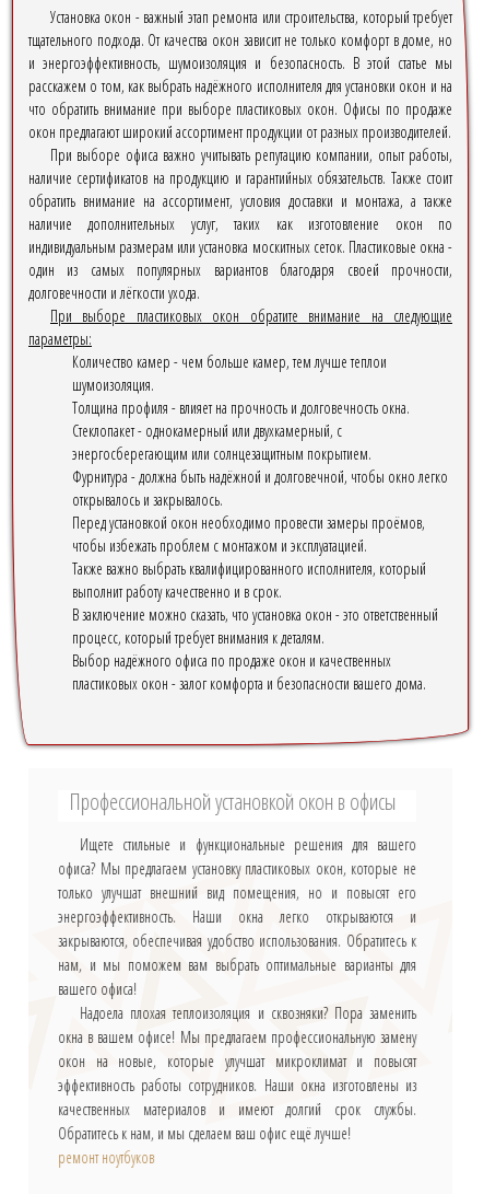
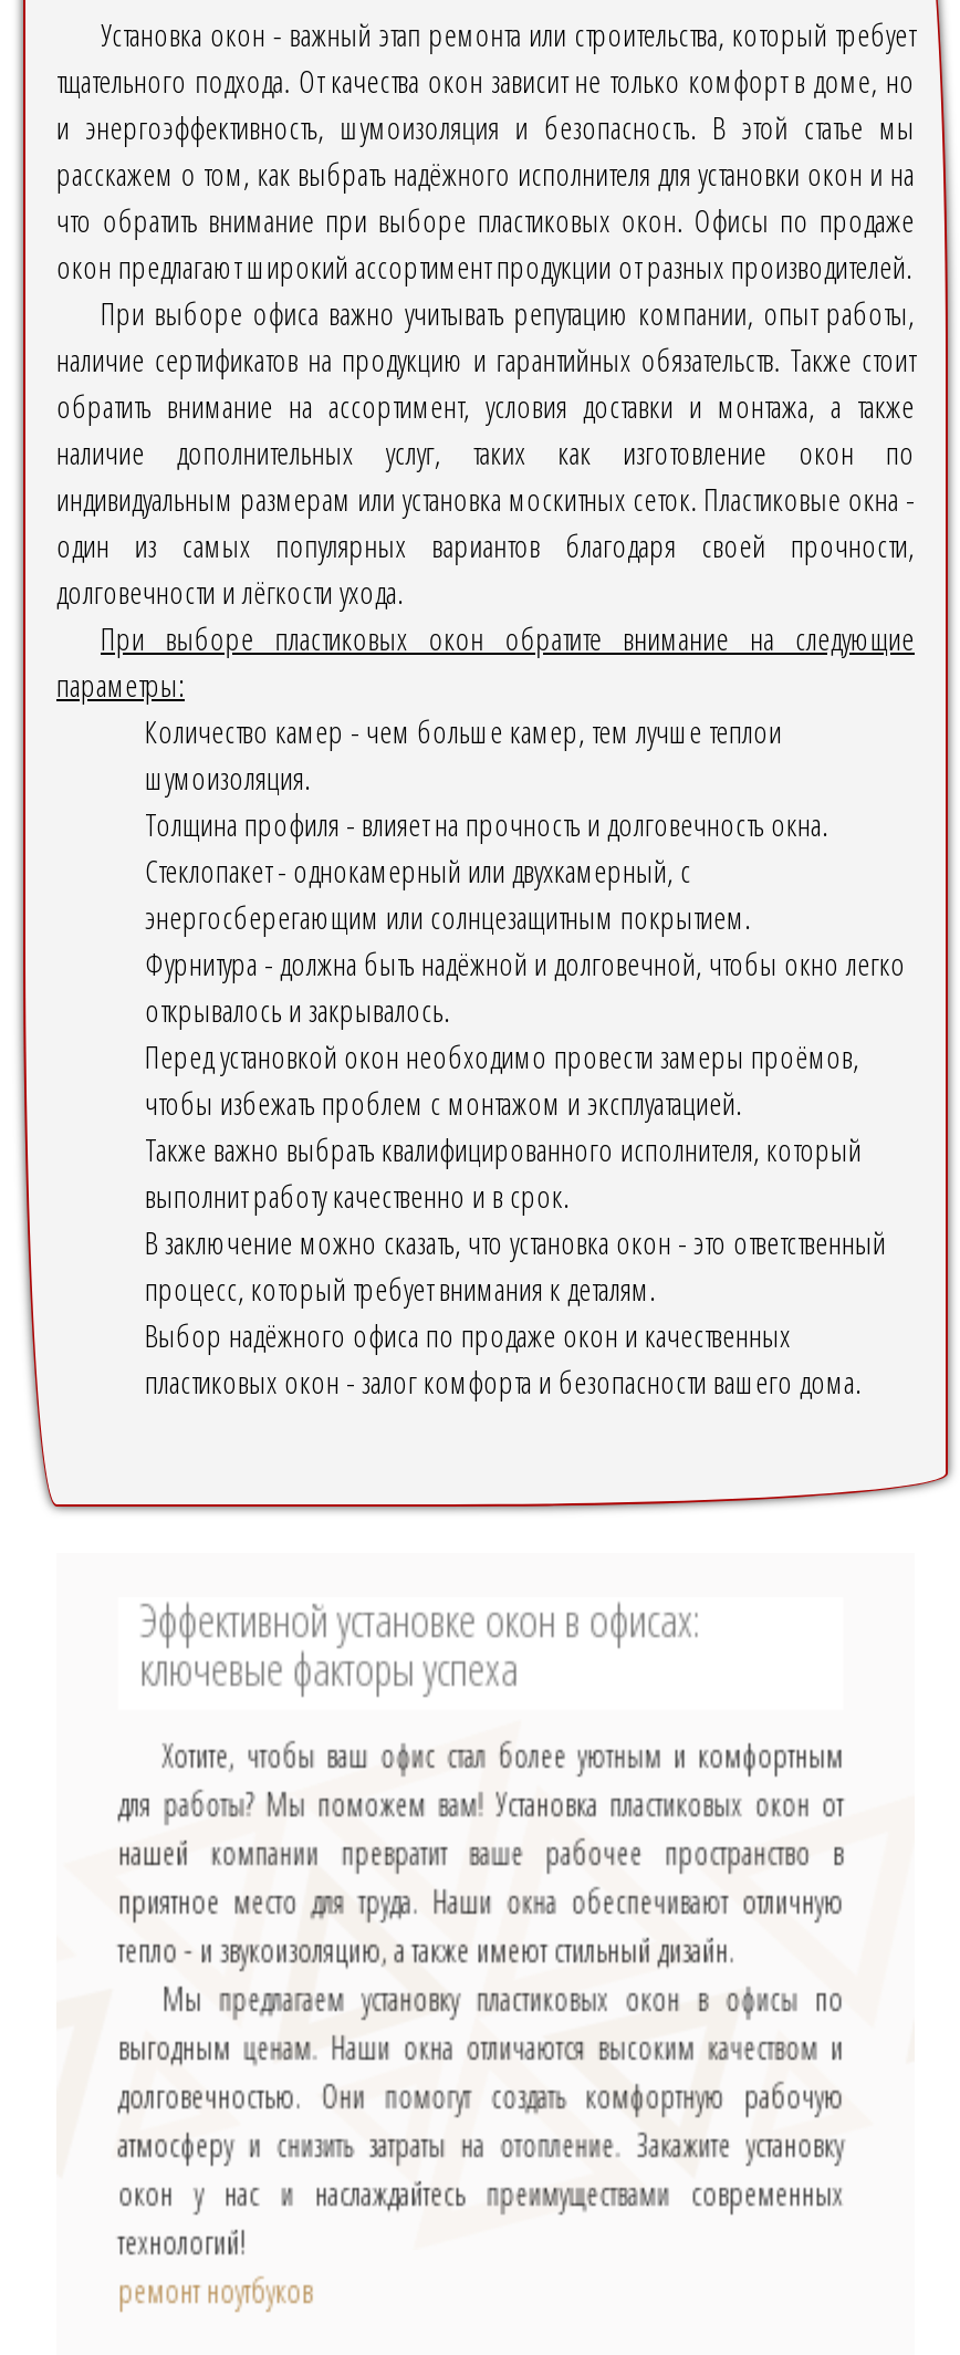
[71,787,398,816] Профессиональной установкой окон в офисы -> [145,1590,705,1699] Эффективной установке окон в офисах: | ключевые факторы успеха
[60,834,419,1143] Ищете стильные и функциональные решения для вашего | офиса? Мы предлагаем установку пластиковых окон, которые не | только улучшат внешний вид помещения, но и повысят его | энергоэффективность. Наши окна легко открываются и | закрываются, обеспечивая удобство использования. Обратитесь к | нам, и мы поможем вам выбрать оптимальные варианты для | вашего офиса! | Надоела плохая теплоизоляция и сквозняки? Пора заменить | окна в вашем офисе! Мы предлагаем профессиональную замену | окон на новые, которые улучшат микроклимат и повысят | эффективность работы сотрудников. Наши окна изготовлены из | качественных материалов и имеют долгий срок службы. | Обратитесь к нам, и мы сделаем ваш офис ещё лучше! -> [123,1734,848,2263] Хотите, чтобы ваш офис стал более уютным и комфортным | для работы? Мы поможем вам! Установка пластиковых окон от | нашей компании превратит ваше рабочее пространство в | приятное место для труда. Наши окна обеспечивают отличную | тепло - и звукоизоляцию, а также имеют стильный дизайн. | Мы предлагаем установку пластиковых окон в офисы по | выгодным ценам. Наши окна отличаются высоким качеством и | долговечностью. Они помогут создать комфортную рабочую | атмосферу и снизить затраты на отопление. Закажите установку | окон у нас и наслаждайтесь преимуществами современных | технологий!

